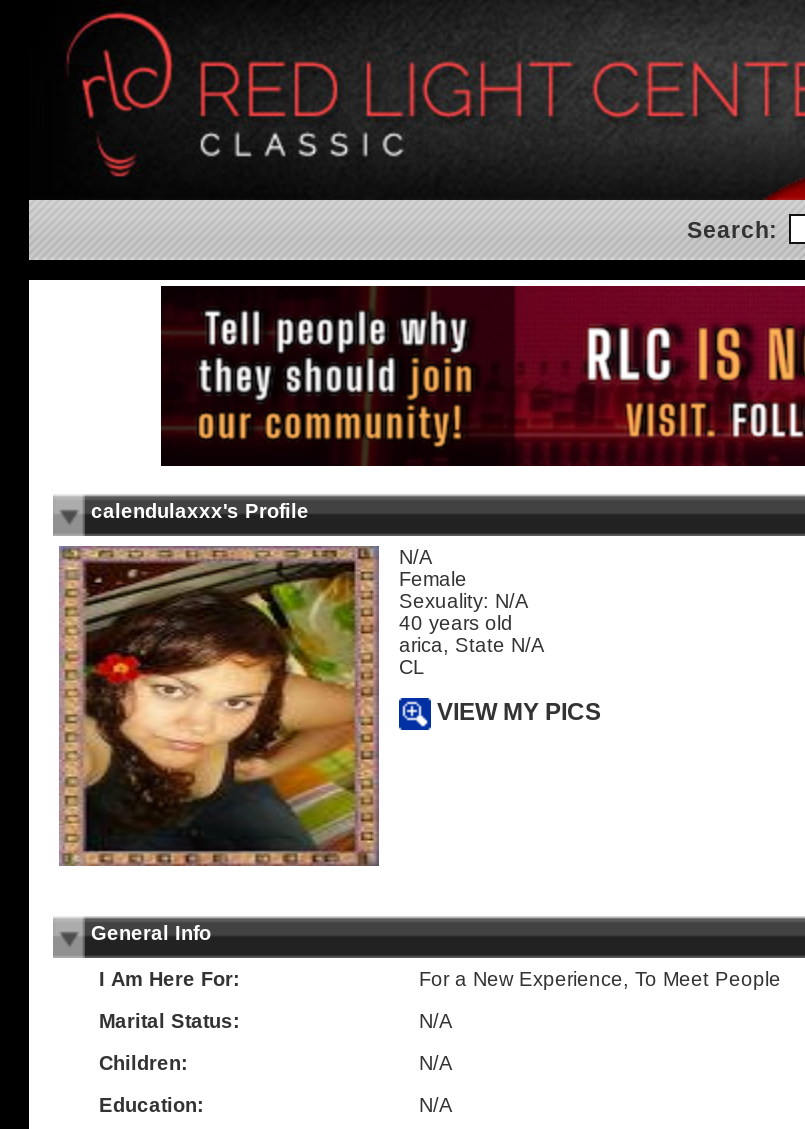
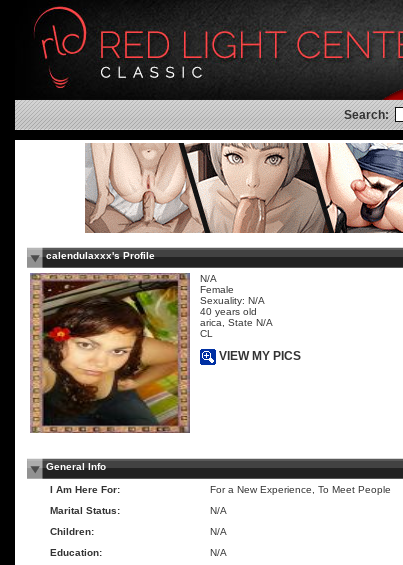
[159,284,799,468] [image] -> [81,143,400,234] [image]

